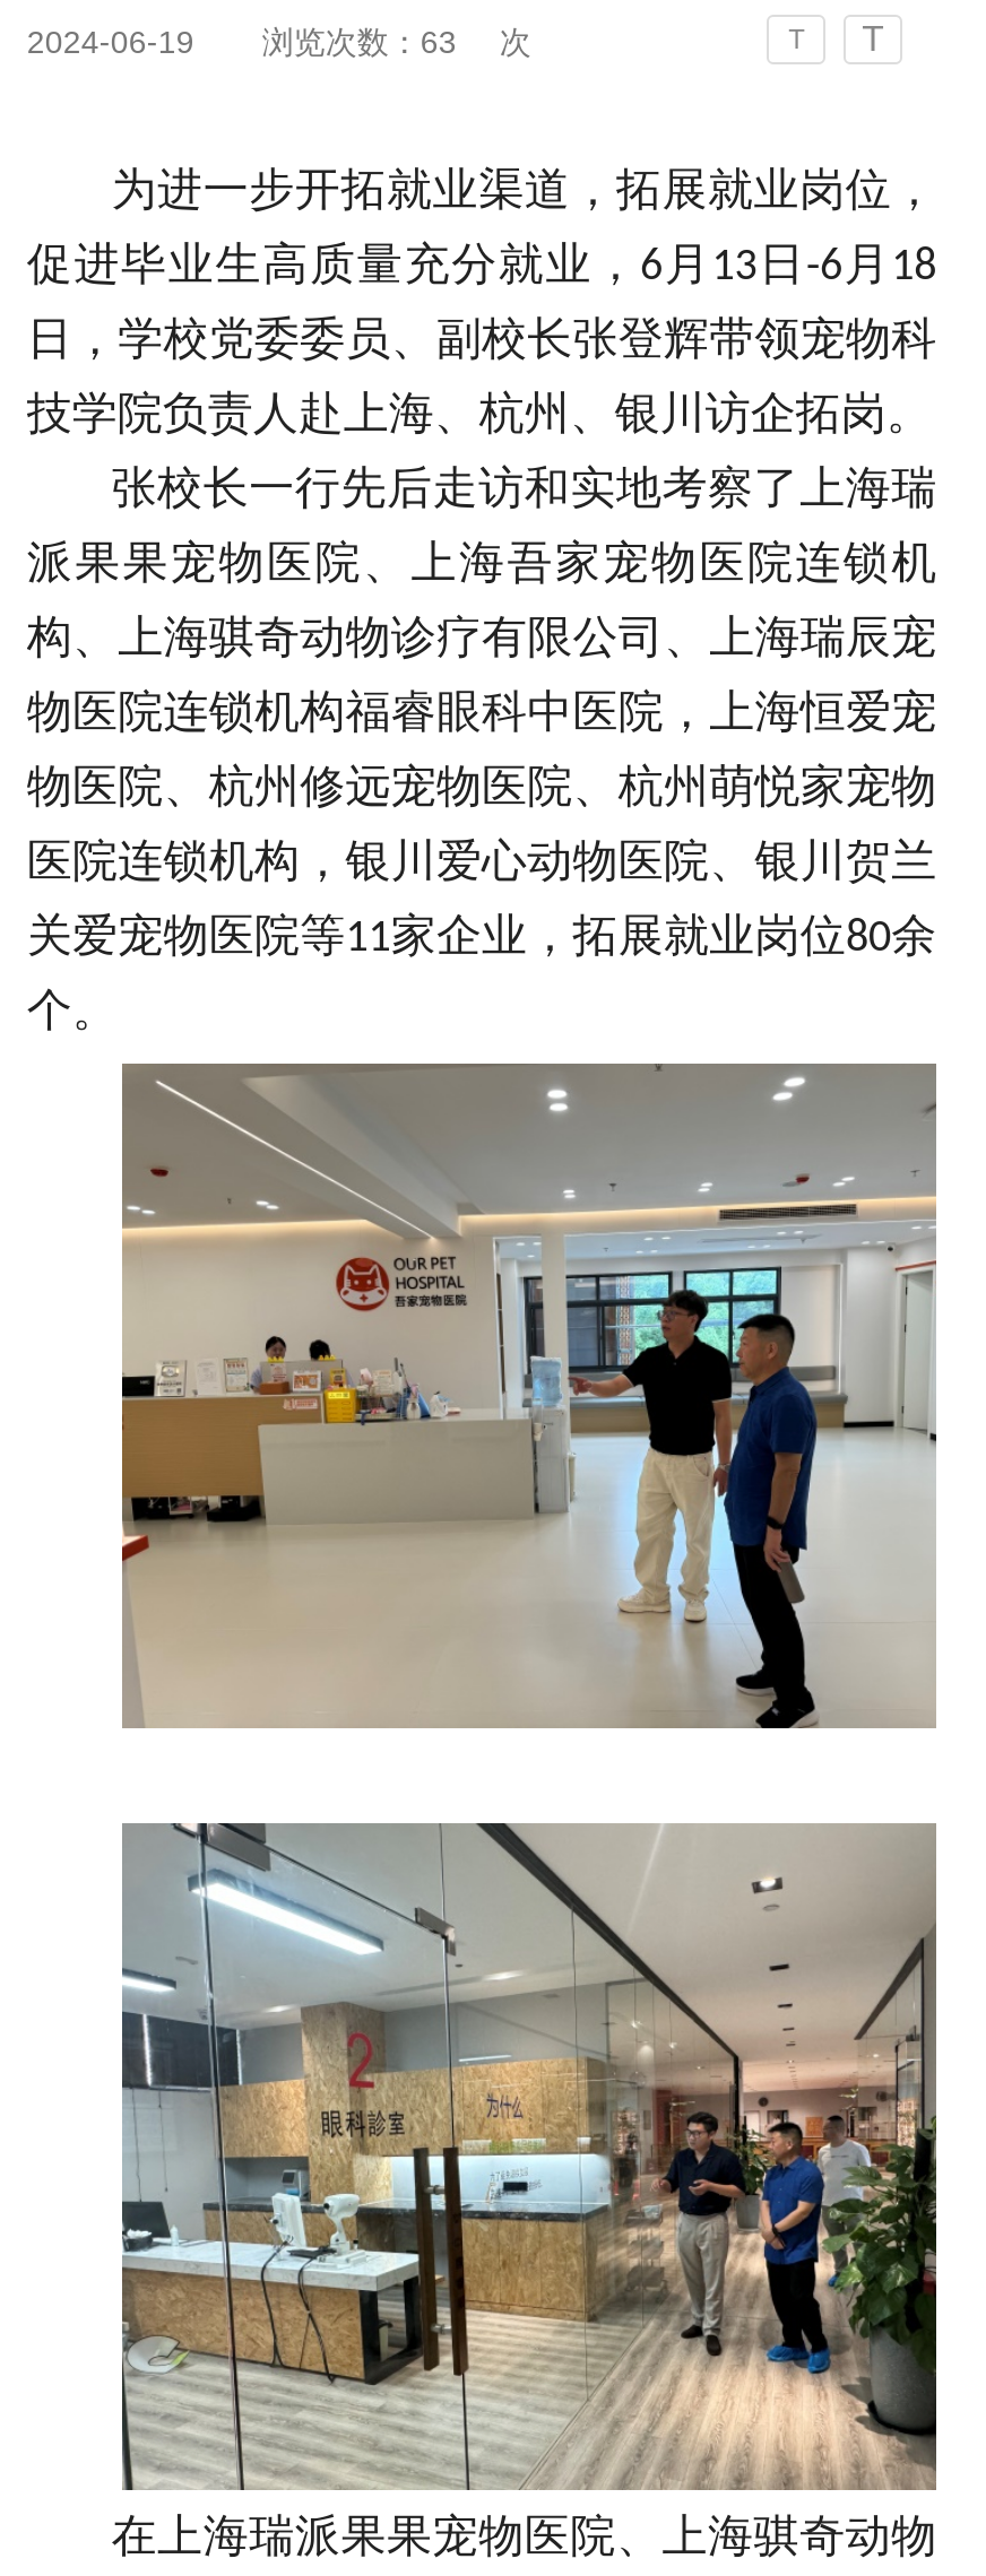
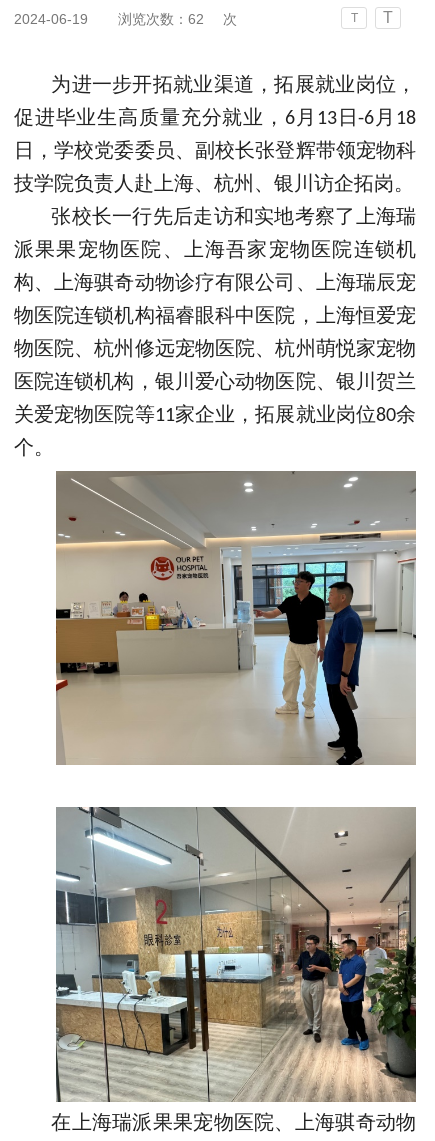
[27,23,531,59] 2024-06-19 浏览次数：63 次 -> [14,11,237,27] 2024-06-19 浏览次数：62 次

